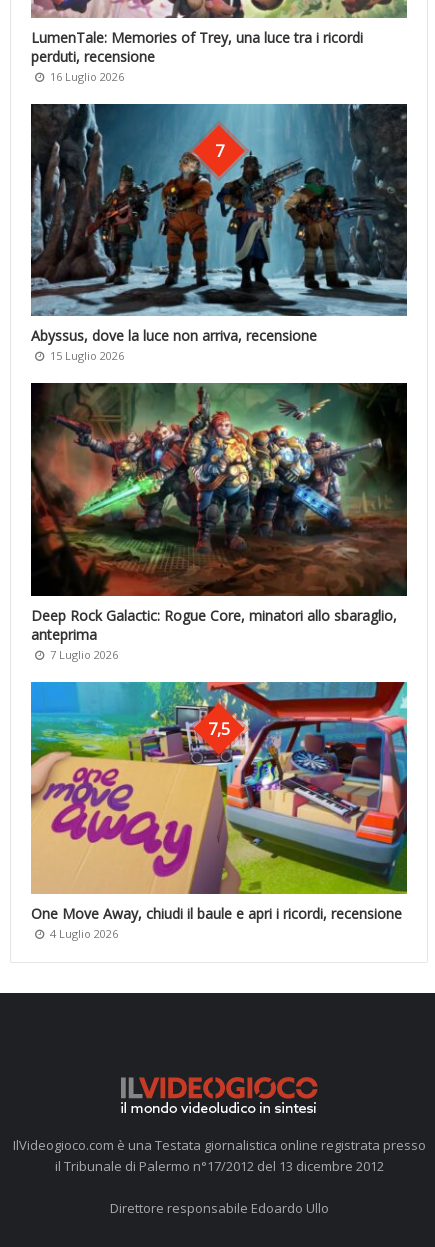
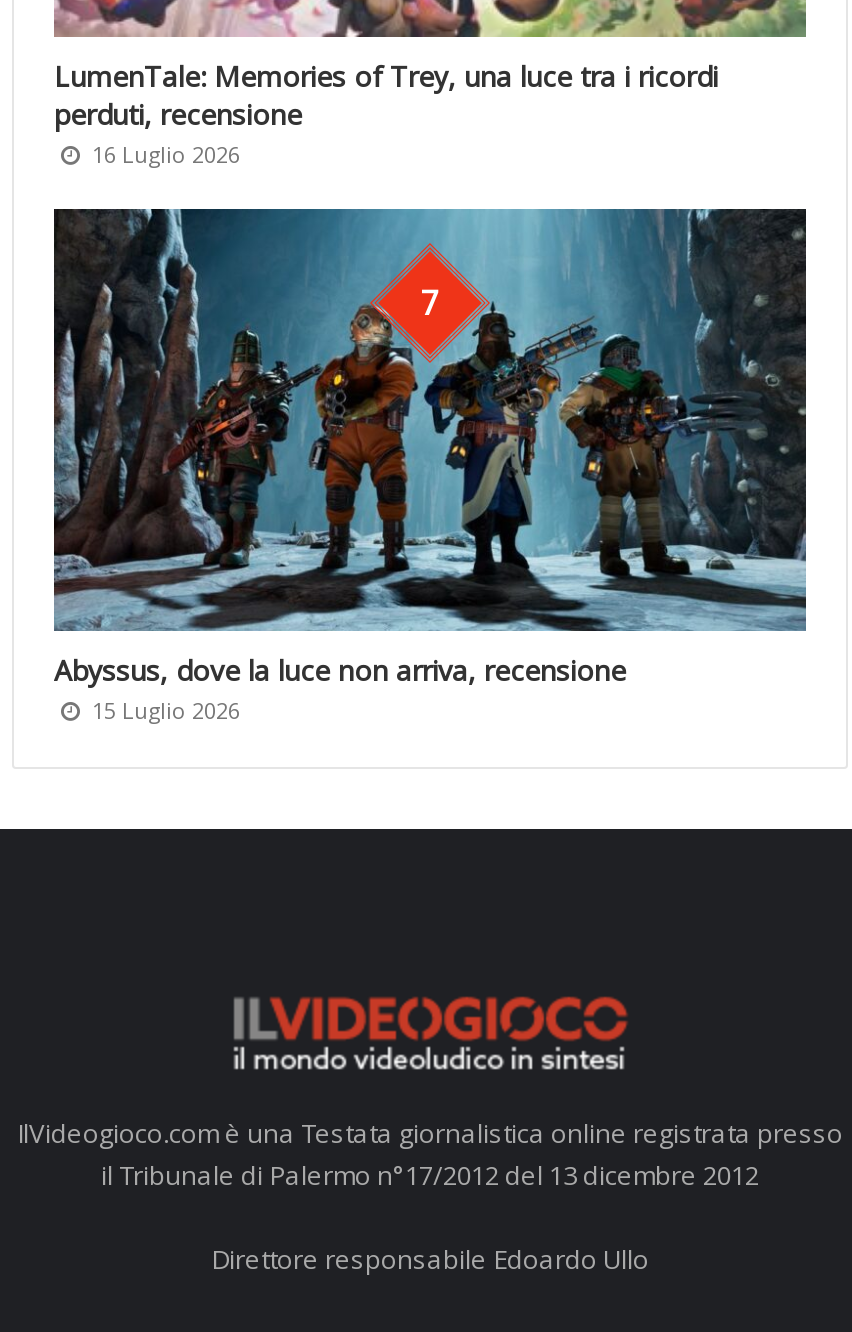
[30,382,407,662] [image] | Deep Rock Galactic: Rogue Core, minatori allo sbaraglio, | anteprima | 7 Luglio 2026 -> none
[30,681,408,895] [image] | 7,5 -> none
[31,904,402,941] One Move Away, chiudi il baule e apri i ricordi, recensione | 4 Luglio 2026 -> none

